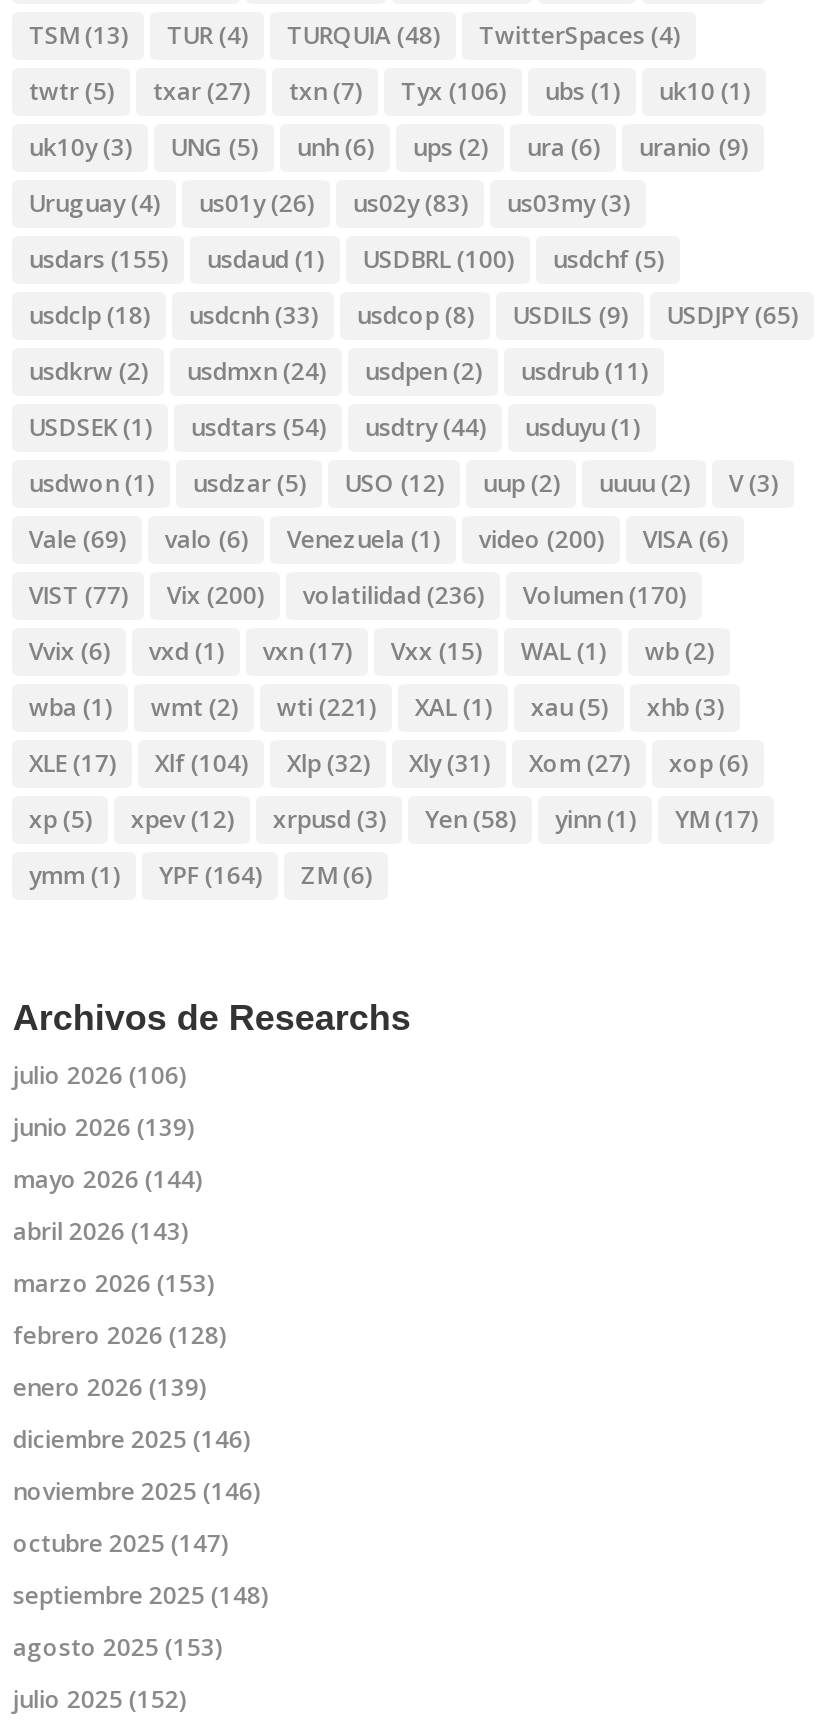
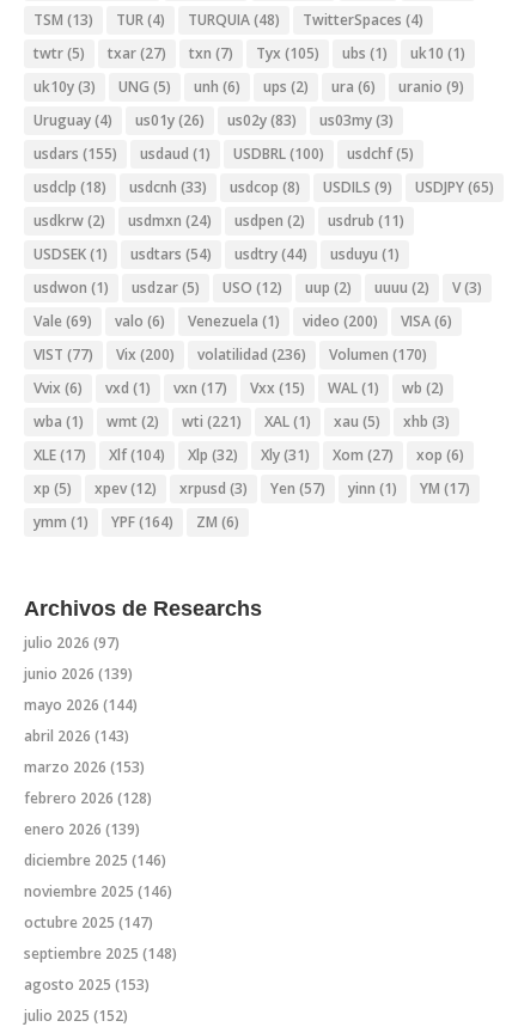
[29,73,751,107] twtr (5) txar (27) txn (7) Tyx (106) ubs (1) uk10 (1) -> [34,44,466,64] twtr (5) txar (27) txn (7) Tyx (105) ubs (1) uk10 (1)
[29,801,759,835] xp (5) xpev (12) xrpusd (3) Yen (58) yinn (1) YM (17) -> [34,479,471,499] xp (5) xpev (12) xrpusd (3) Yen (57) yinn (1) YM (17)
[13,1058,187,1092] julio 2026 (106) -> [24,632,120,653] julio 2026 (97)

